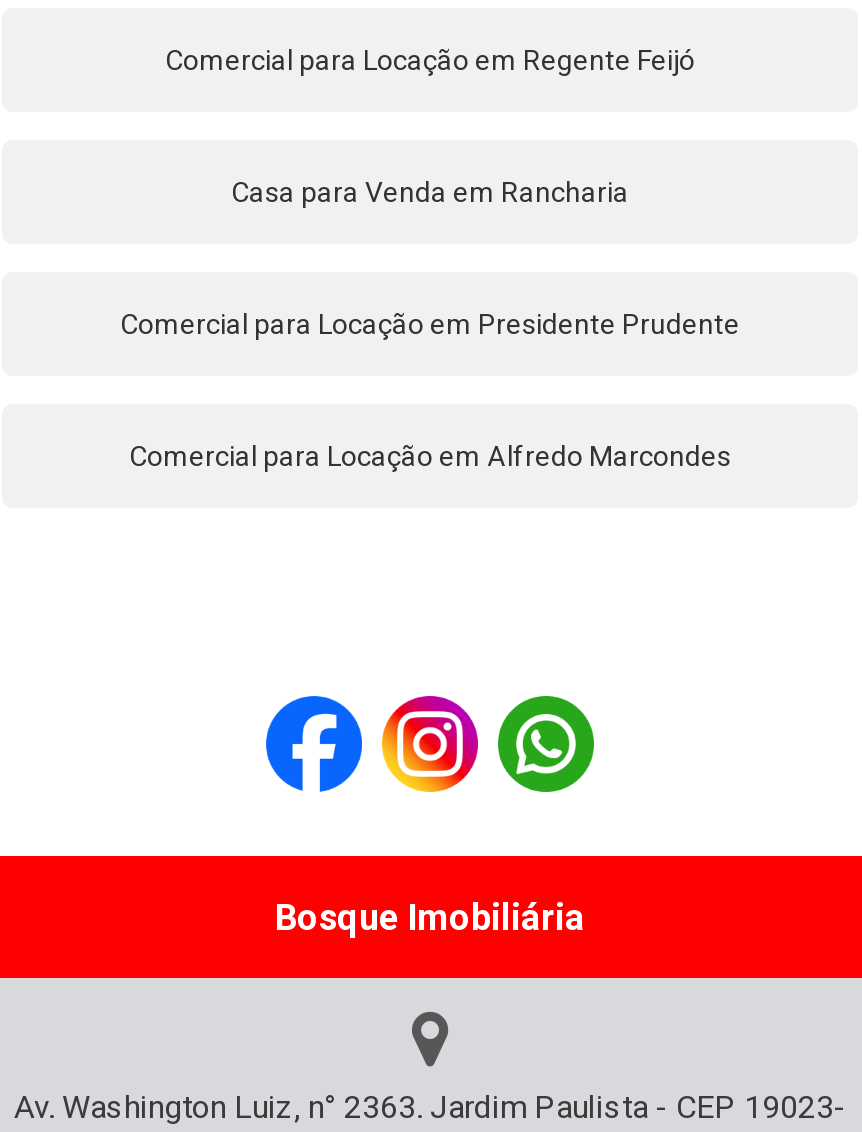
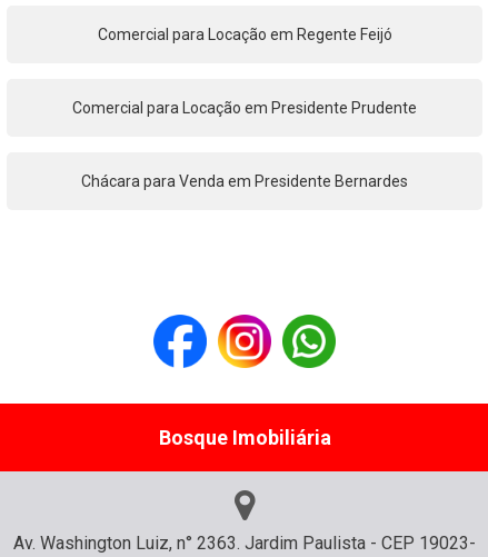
[231,175,629,207] Casa para Venda em Rancharia -> none
[129,439,731,471] Comercial para Locação em Alfredo Marcondes -> [81,172,408,190] Chácara para Venda em Presidente Bernardes

